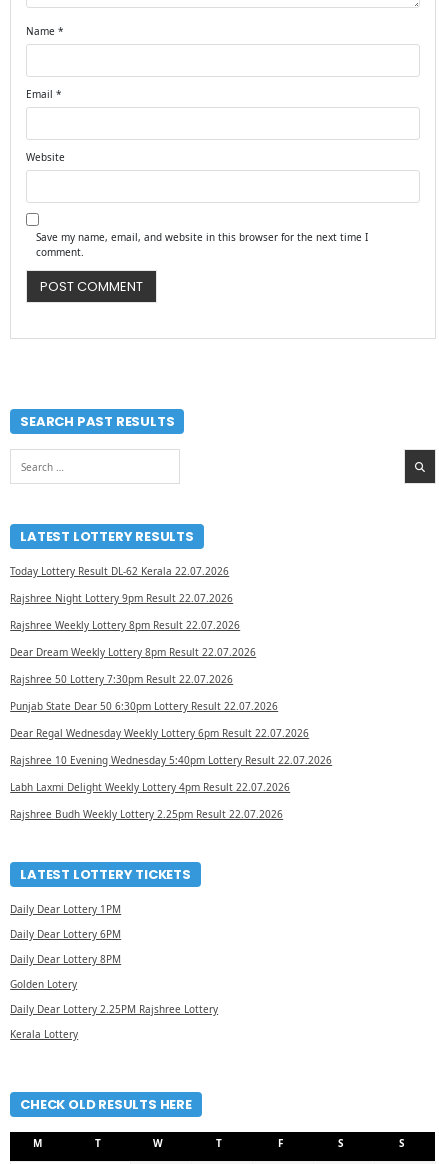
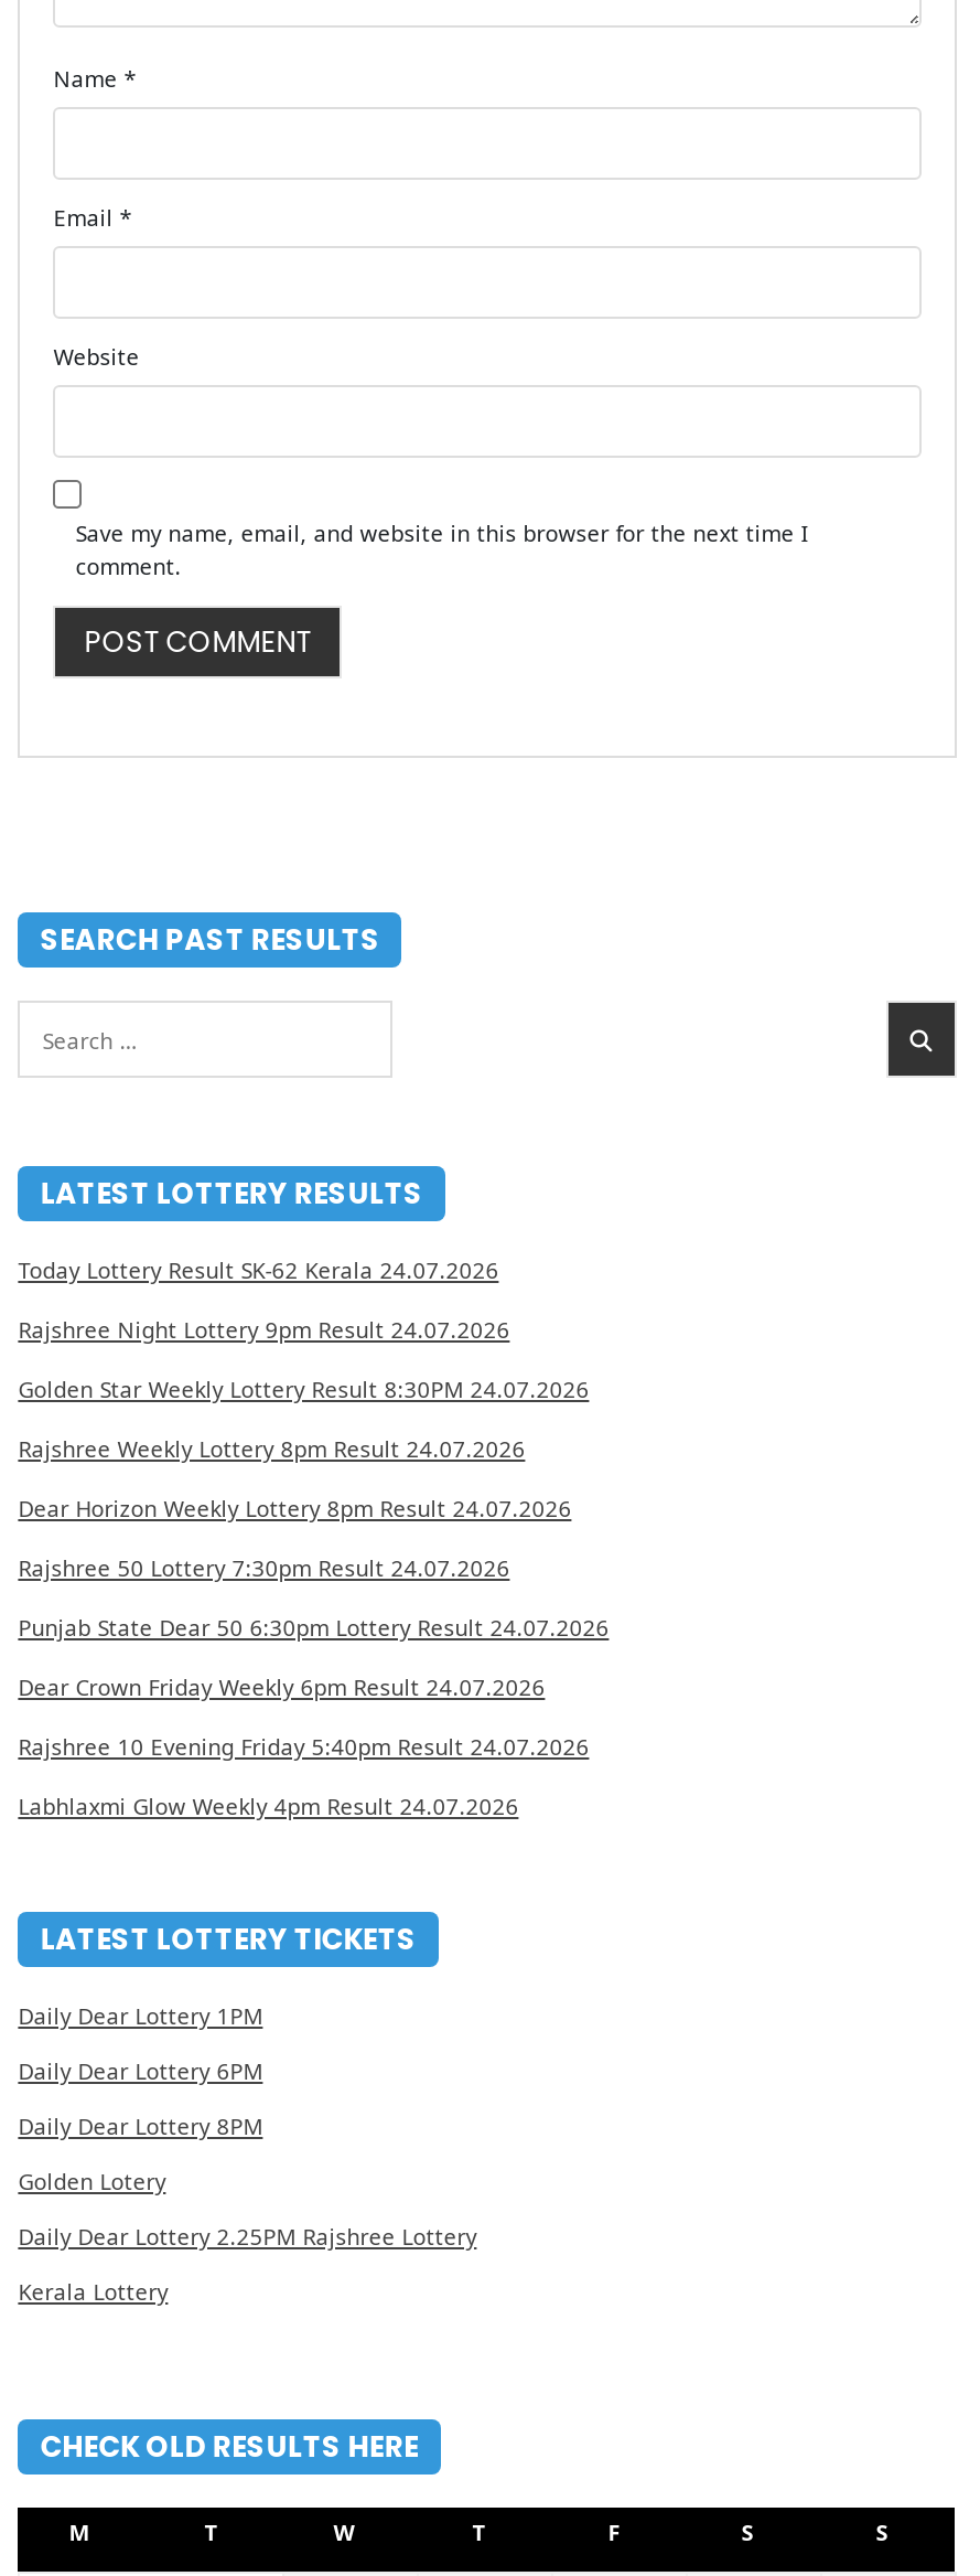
[10,564,229,578] Today Lottery Result DL-62 Kerala 22.07.2026 -> [18,1255,499,1286] Today Lottery Result SK-62 Kerala 24.07.2026
[10,591,233,605] Rajshree Night Lottery 9pm Result 22.07.2026 -> [18,1314,510,1345] Rajshree Night Lottery 9pm Result 24.07.2026
[10,618,240,632] Rajshree Weekly Lottery 8pm Result 22.07.2026 -> [18,1374,589,1405] Golden Star Weekly Lottery Result 8:30PM 24.07.2026
[10,645,256,659] Dear Dream Weekly Lottery 8pm Result 22.07.2026 -> [18,1434,525,1464] Rajshree Weekly Lottery 8pm Result 24.07.2026
[10,672,233,686] Rajshree 50 Lottery 7:30pm Result 22.07.2026 -> [18,1493,571,1524] Dear Horizon Weekly Lottery 8pm Result 24.07.2026
[10,699,278,713] Punjab State Dear 50 6:30pm Lottery Result 22.07.2026 -> [18,1553,510,1584] Rajshree 50 Lottery 7:30pm Result 24.07.2026
[10,726,309,740] Dear Regal Wednesday Weekly Lottery 6pm Result 22.07.2026 -> [18,1612,609,1643] Punjab State Dear 50 6:30pm Lottery Result 24.07.2026
[10,753,332,767] Rajshree 10 Evening Wednesday 5:40pm Lottery Result 22.07.2026 -> [18,1672,545,1703] Dear Crown Friday Weekly 6pm Result 24.07.2026
[10,780,290,794] Labh Laxmi Delight Weekly Lottery 4pm Result 22.07.2026 -> [18,1731,589,1762] Rajshree 10 Evening Friday 5:40pm Result 24.07.2026
[10,807,283,821] Rajshree Budh Weekly Lottery 2.25pm Result 22.07.2026 -> [18,1791,519,1822] Labhlaxmi Glow Weekly 4pm Result 24.07.2026

